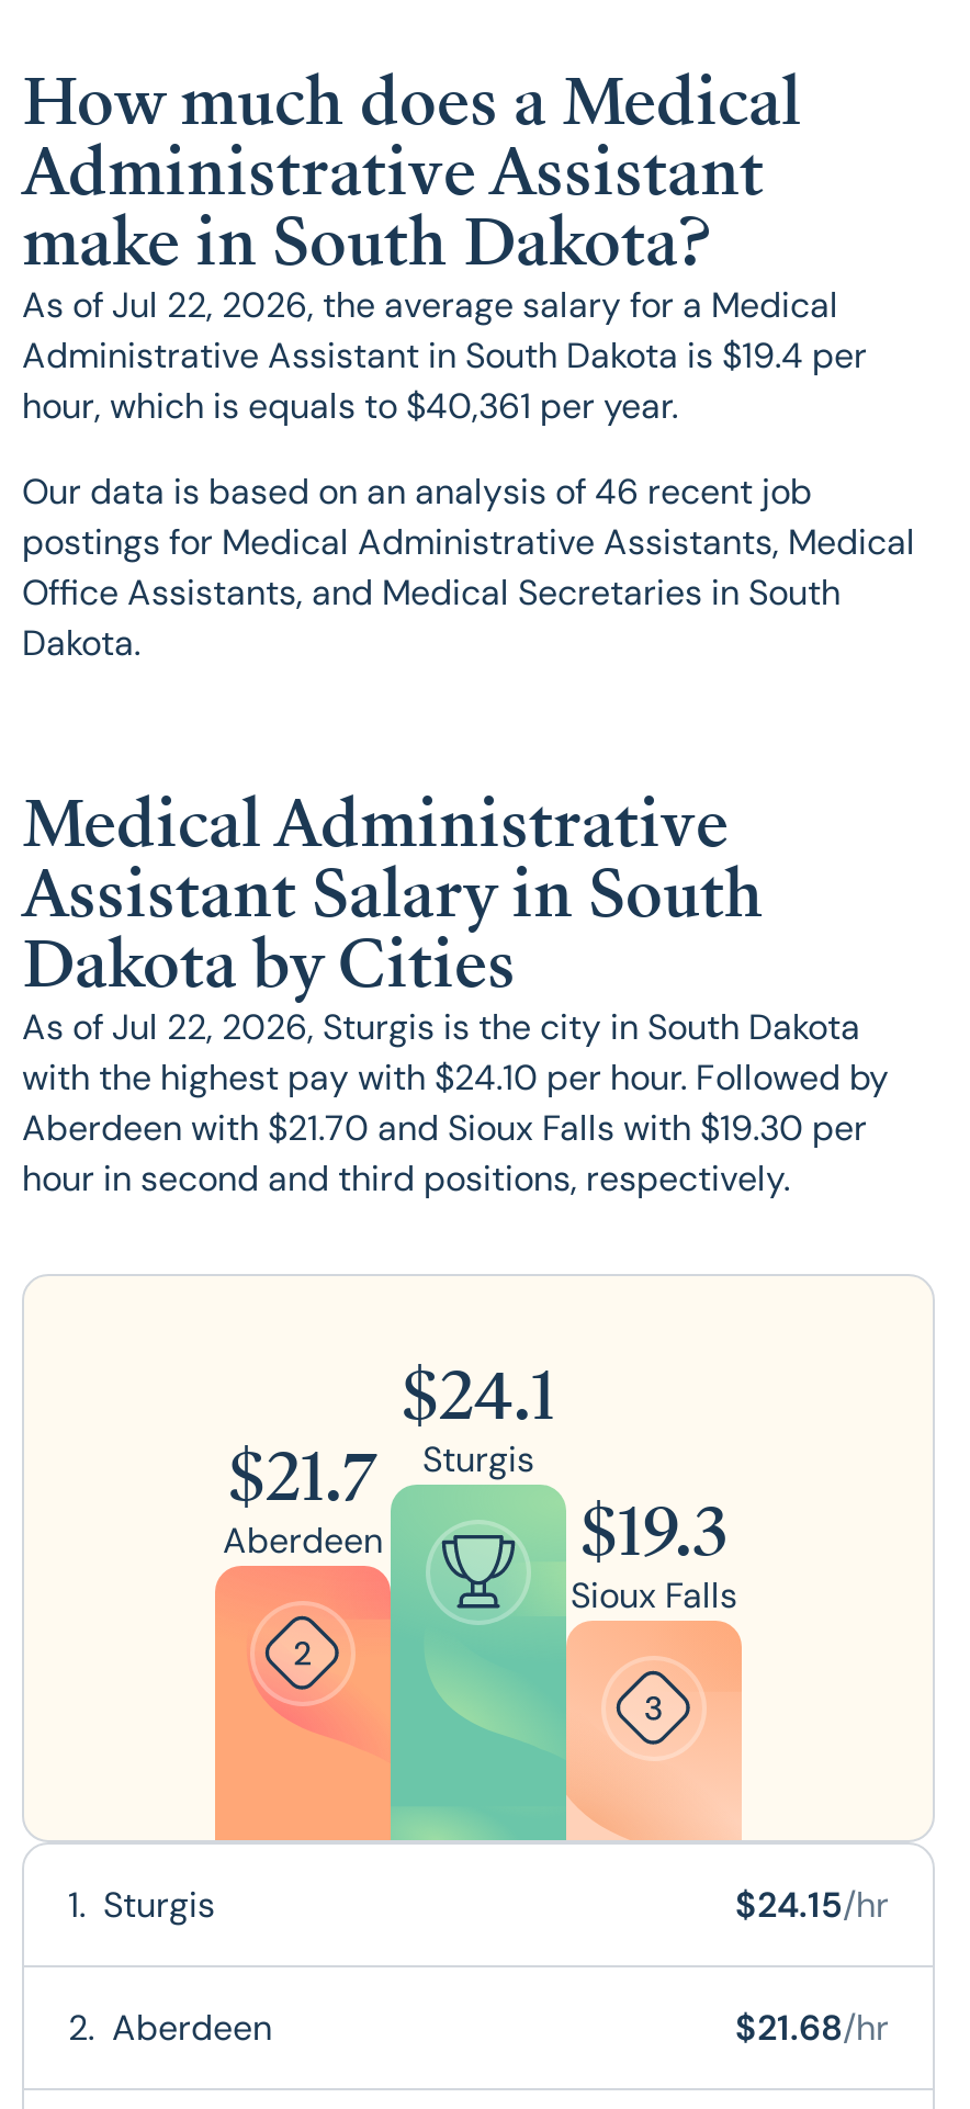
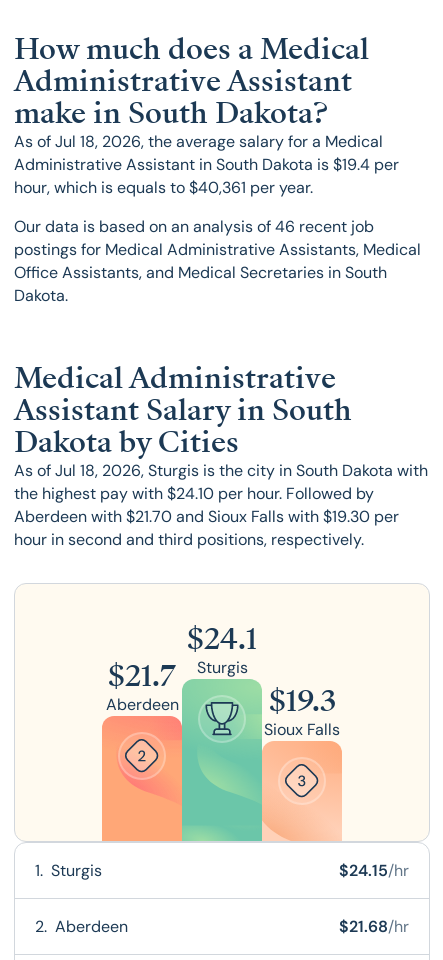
[22,282,838,328] As of Jul 22, 2026, the average salary for a Medical -> [14,131,383,152] As of Jul 18, 2026, the average salary for a Medical
[22,1004,889,1101] As of Jul 22, 2026, Sturgis is the city in South Dakota | with the highest pay with $24.10 per hour. Followed by -> [14,460,428,504] As of Jul 18, 2026, Sturgis is the city in South Dakota with | the highest pay with $24.10 per hour. Followed by

